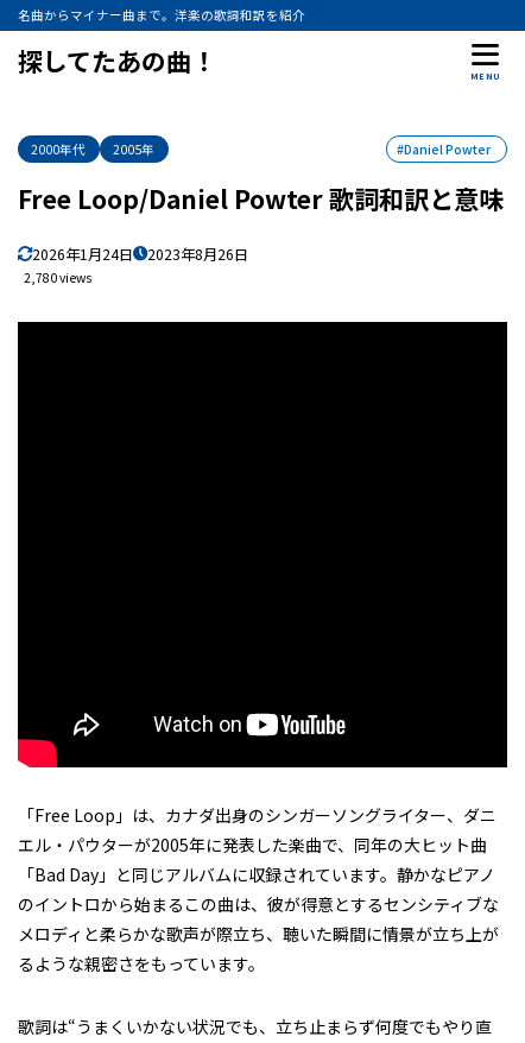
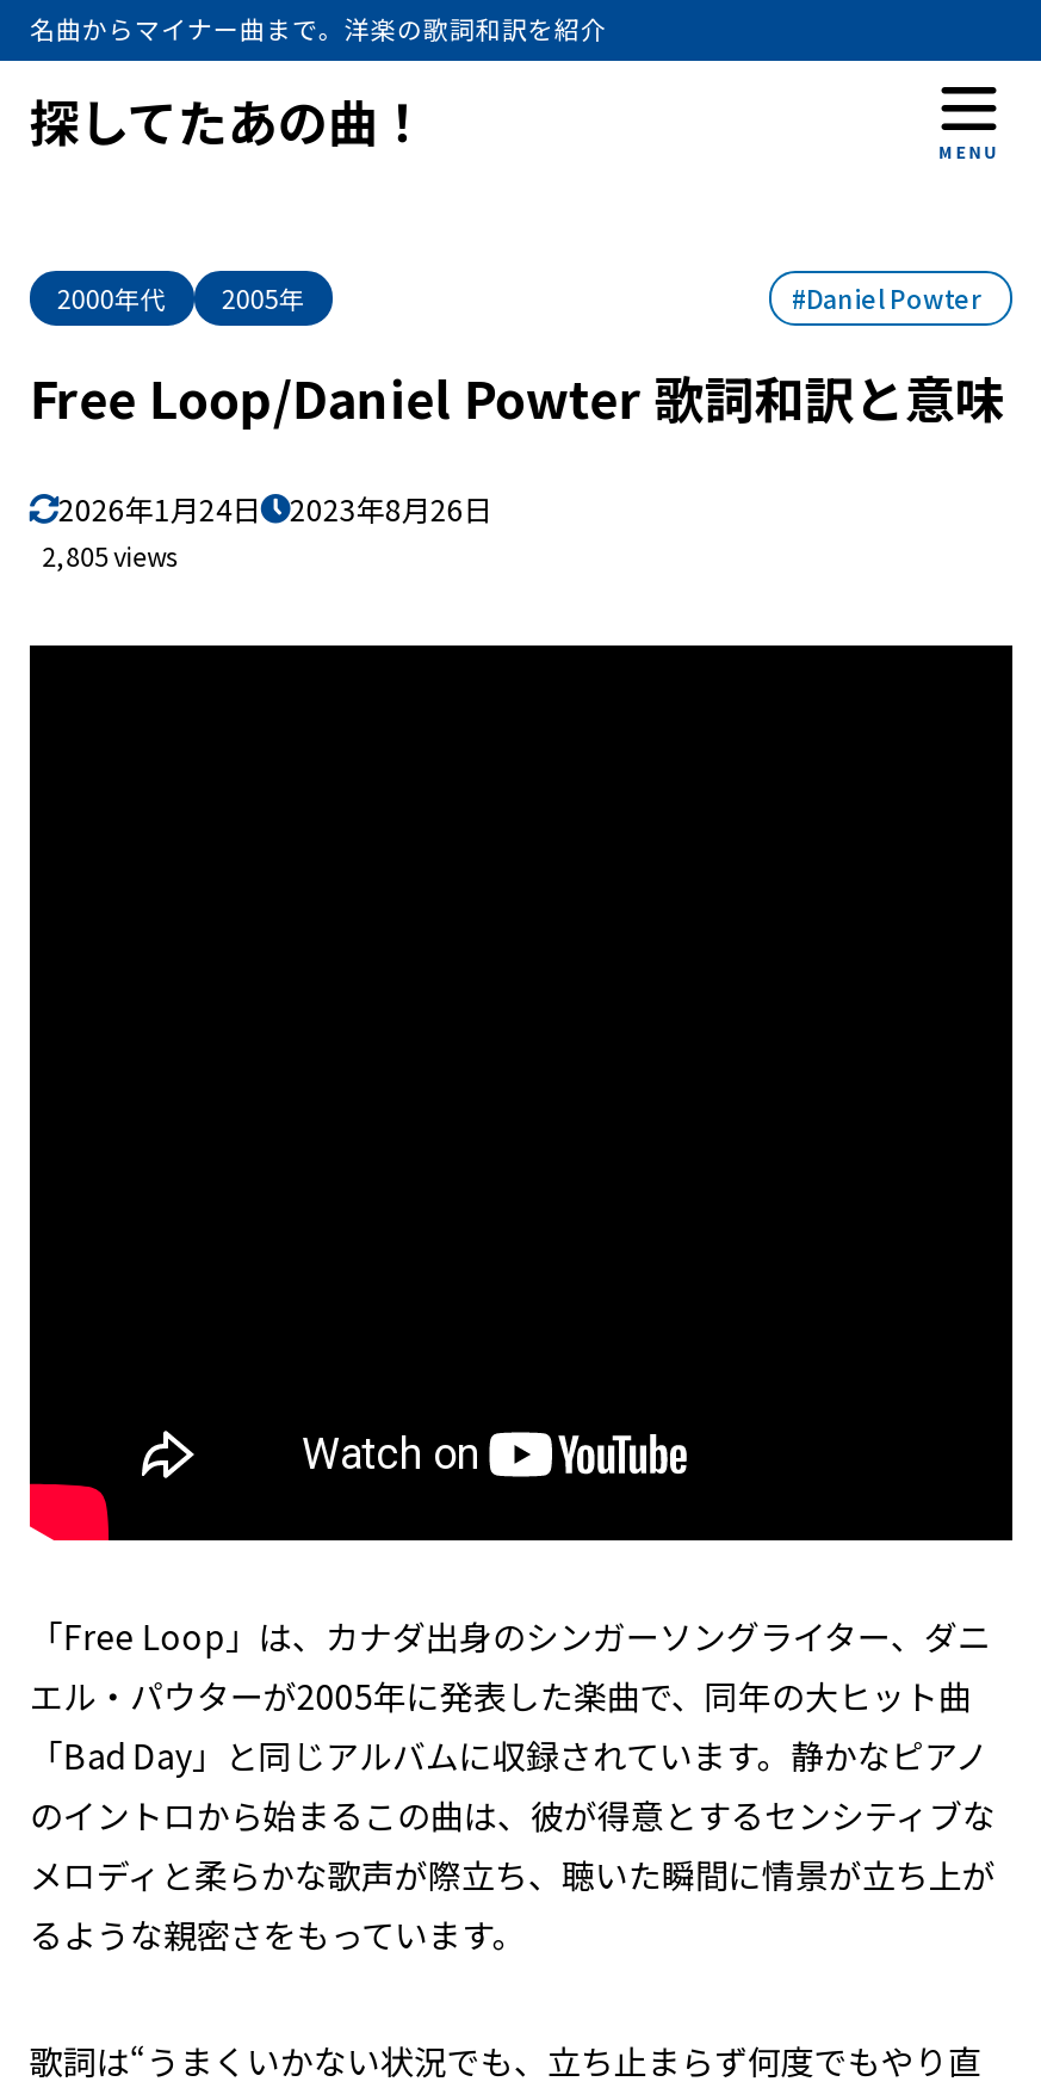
[24,269,92,287] 2,780 views -> [42,539,178,575] 2,805 views

